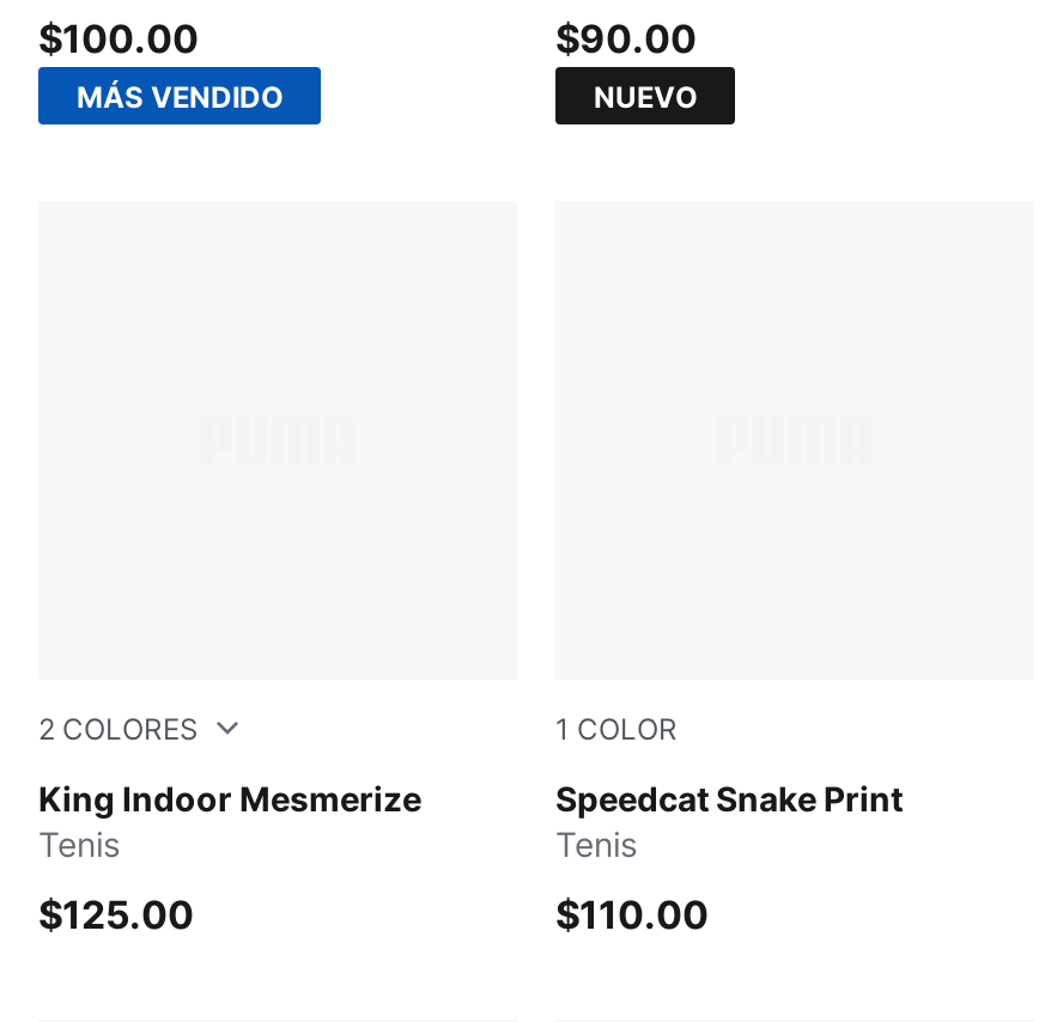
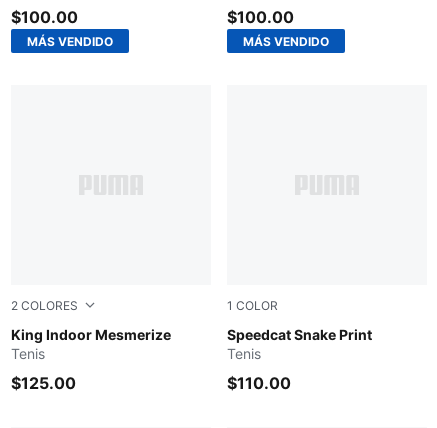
[555,14,697,114] $90.00 | NUEVO -> [227,7,329,48] $100.00 | MÁS VENDIDO

